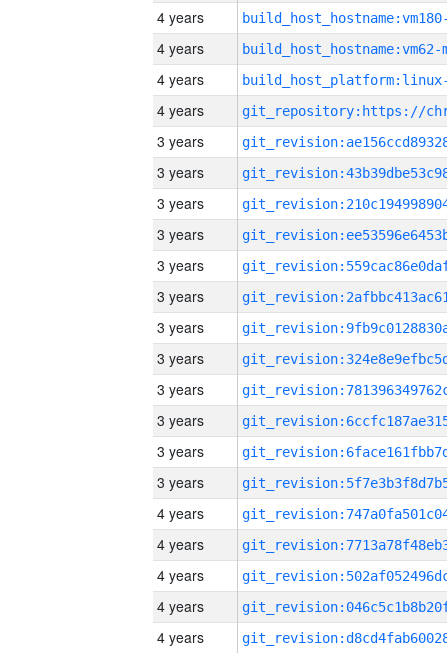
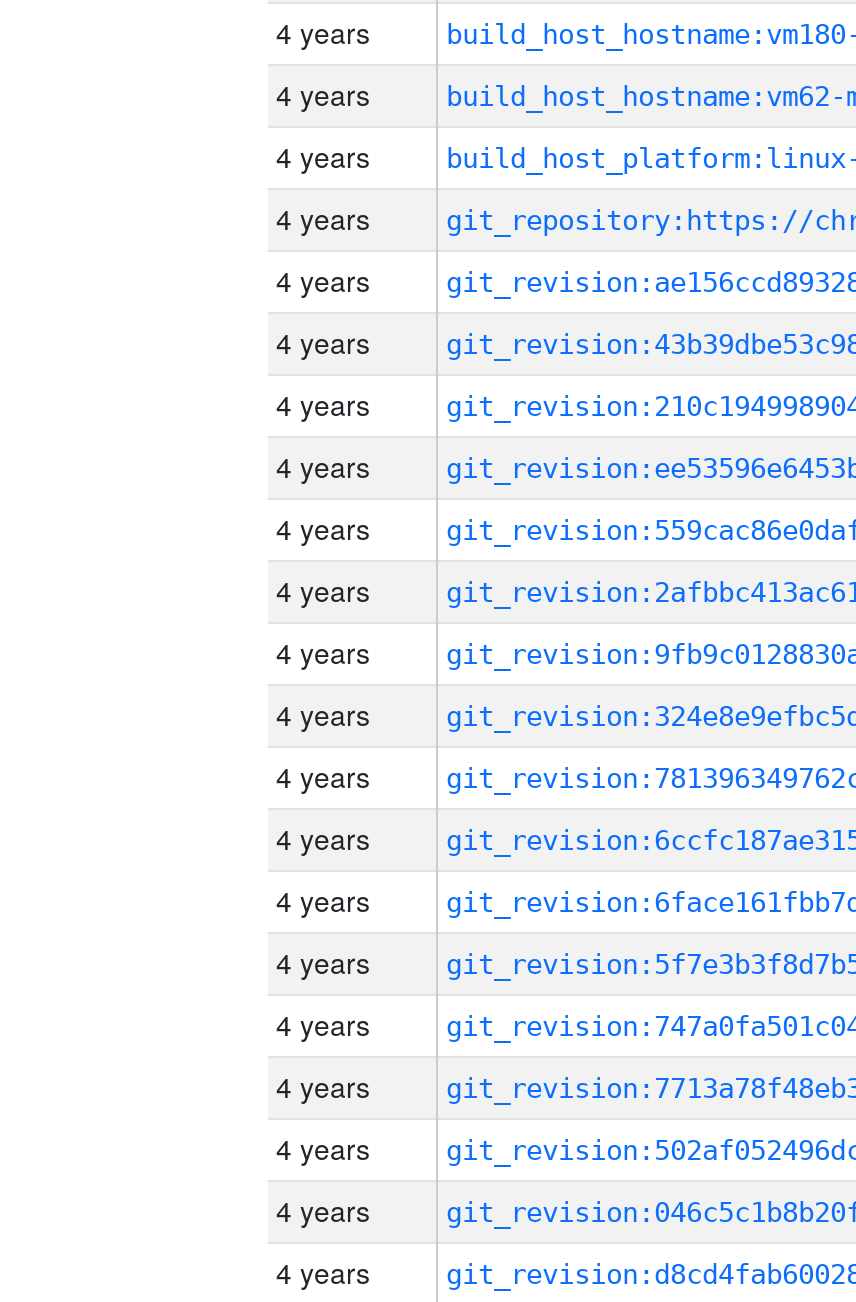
[157,131,204,151] 3 years -> [276,260,370,300] 4 years
[157,162,204,182] 3 years -> [276,322,370,362] 4 years
[157,193,204,213] 3 years -> [276,384,370,424] 4 years
[157,224,204,244] 3 years -> [276,446,370,486] 4 years
[157,255,204,275] 3 years -> [276,508,370,548] 4 years
[157,286,204,306] 3 years -> [276,570,370,610] 4 years
[157,317,204,337] 3 years -> [276,632,370,672] 4 years
[157,348,204,368] 3 years -> [276,694,370,734] 4 years
[157,379,204,399] 3 years -> [276,756,370,796] 4 years
[157,410,204,430] 3 years -> [276,818,370,858] 4 years
[157,441,204,461] 3 years -> [276,880,370,920] 4 years
[157,472,204,492] 3 years -> [276,942,370,982] 4 years

